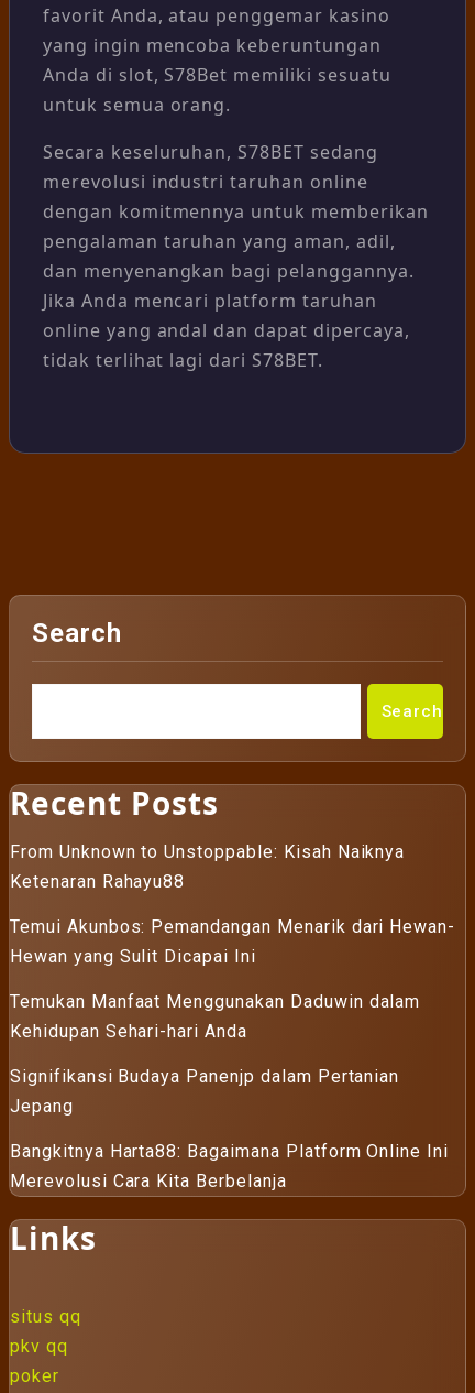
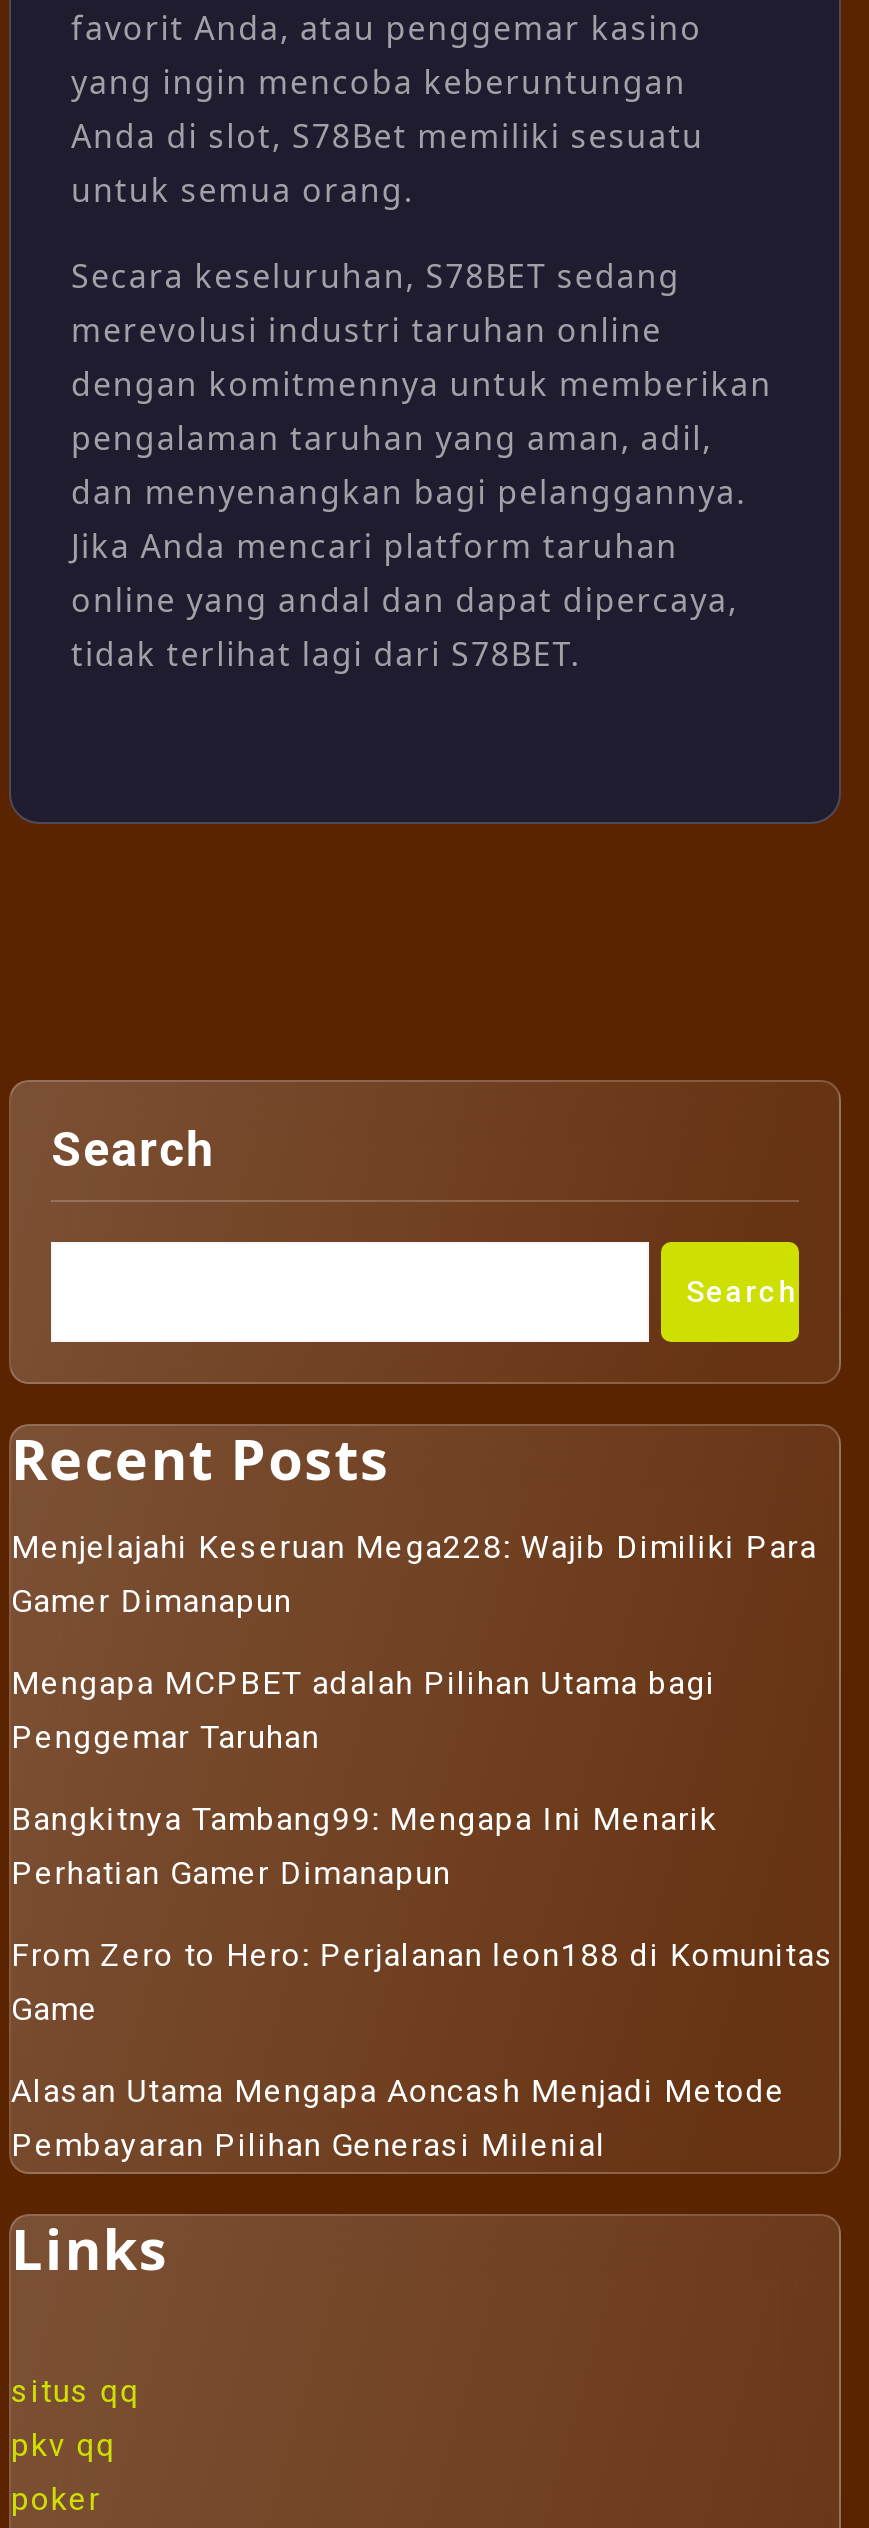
[10,841,405,892] From Unknown to Unstoppable: Kisah Naiknya | Ketenaran Rahayu88 -> [11,1528,817,1620] Menjelajahi Keseruan Mega228: Wajib Dimiliki Para | Gamer Dimanapun
[10,916,455,967] Temui Akunbos: Pemandangan Menarik dari Hewan- | Hewan yang Sulit Dicapai Ini -> [11,1664,716,1756] Mengapa MCPBET adalah Pilihan Utama bagi | Penggemar Taruhan
[10,991,420,1042] Temukan Manfaat Menggunakan Daduwin dalam | Kehidupan Sehari-hari Anda -> [11,1800,718,1892] Bangkitnya Tambang99: Mengapa Ini Menarik | Perhatian Gamer Dimanapun
[10,1066,399,1117] Signifikansi Budaya Panenjp dalam Pertanian | Jepang -> [11,1936,835,2028] From Zero to Hero: Perjalanan leon188 di Komunitas | Game
[10,1141,449,1191] Bangkitnya Harta88: Bagaimana Platform Online Ini | Merevolusi Cara Kita Berbelanja -> [11,2072,786,2164] Alasan Utama Mengapa Aoncash Menjadi Metode | Pembayaran Pilihan Generasi Milenial

